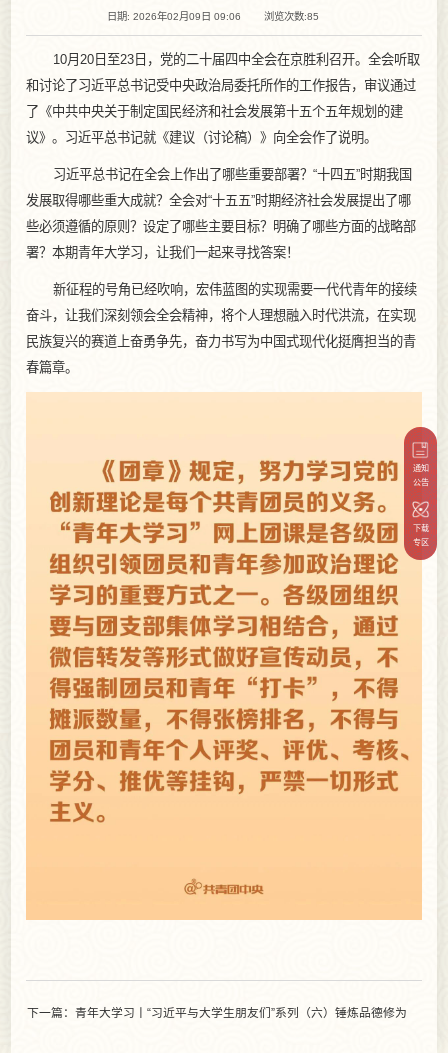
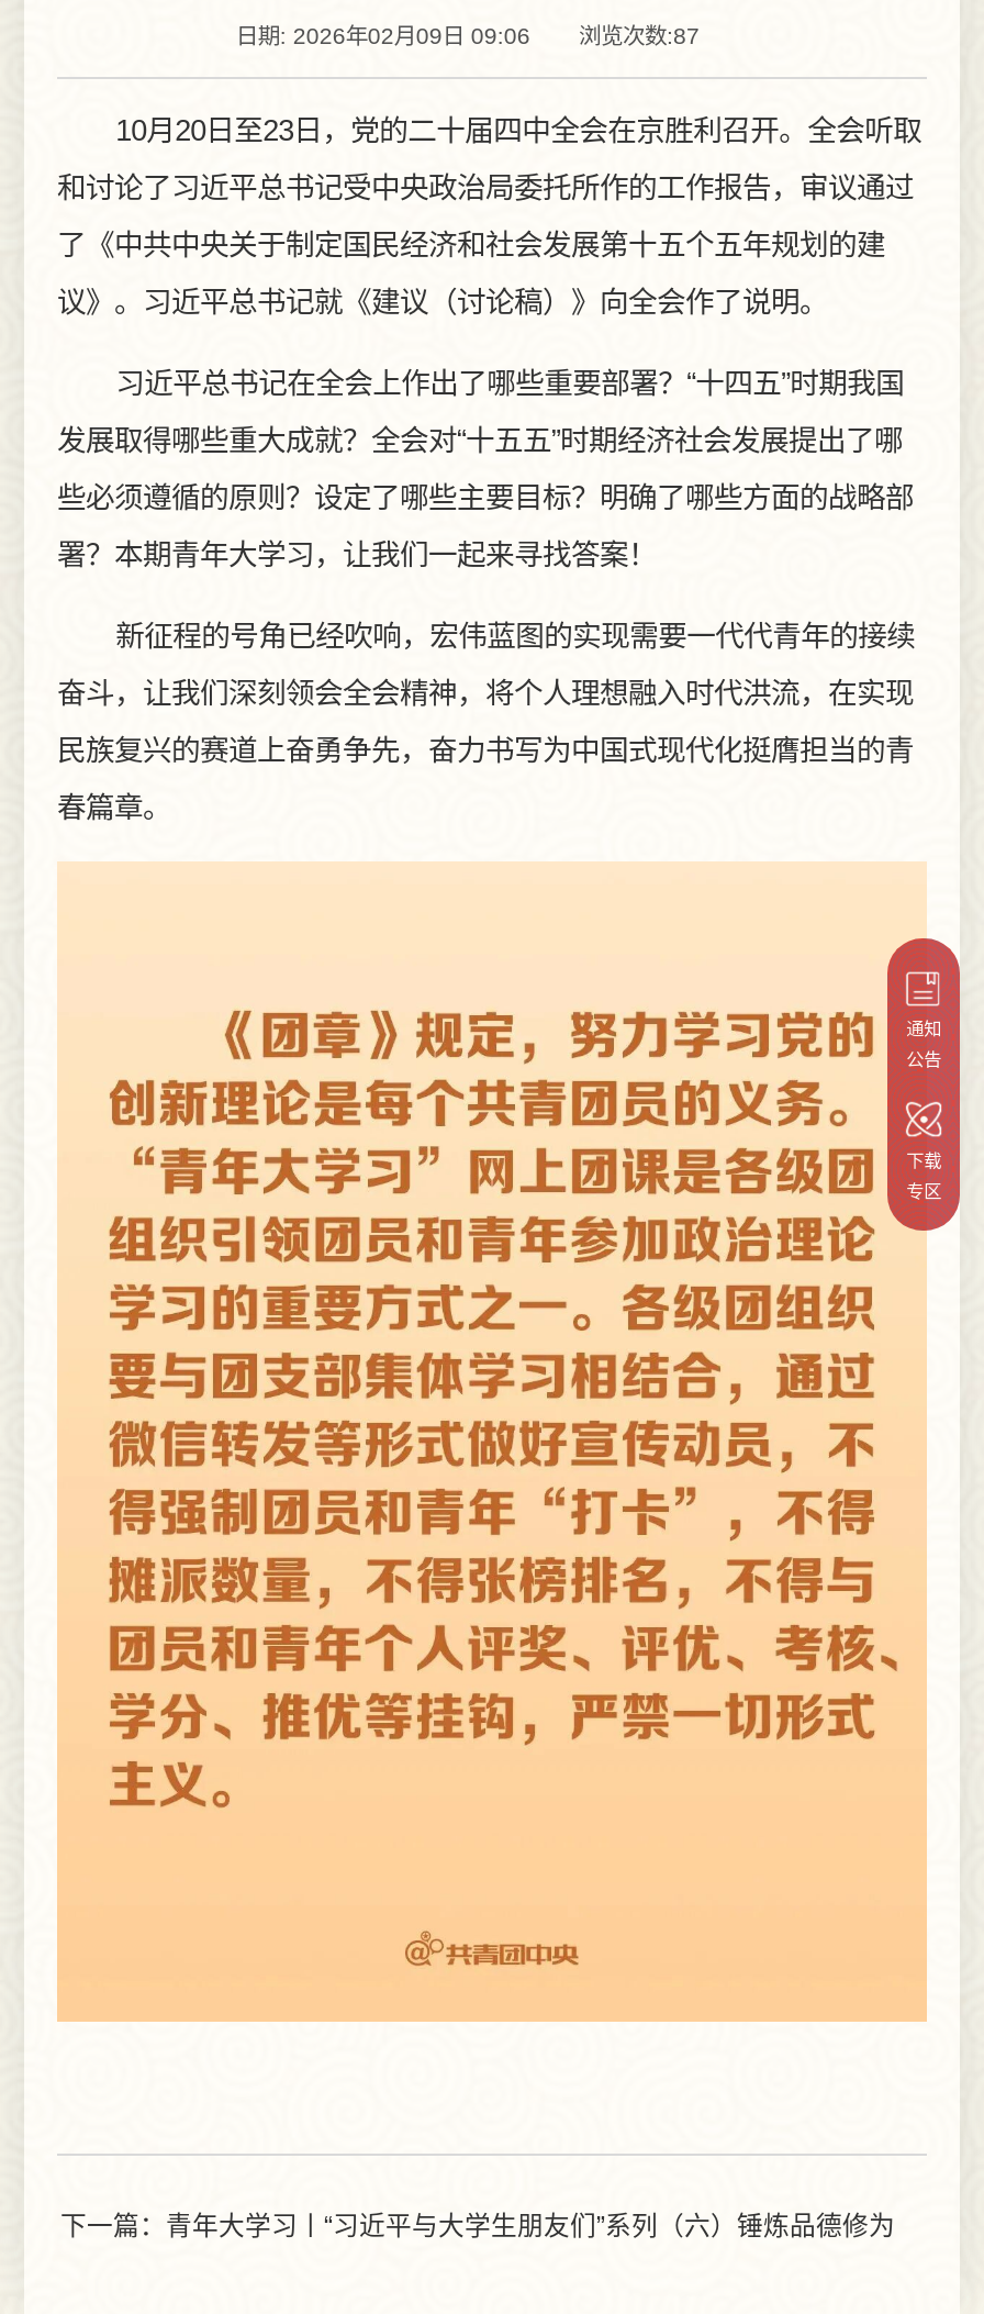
[263,11,318,22] 浏览次数:85 -> [579,24,700,48] 浏览次数:87

